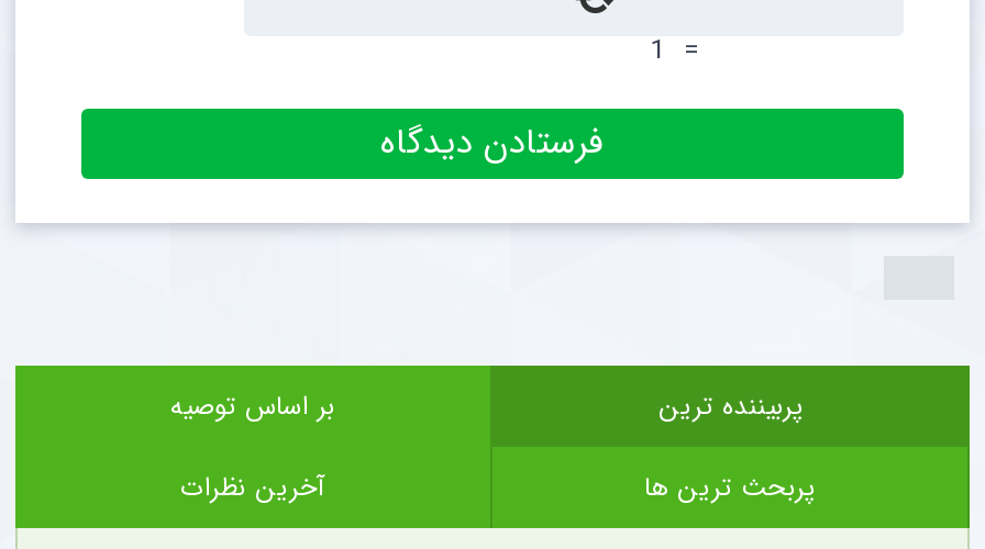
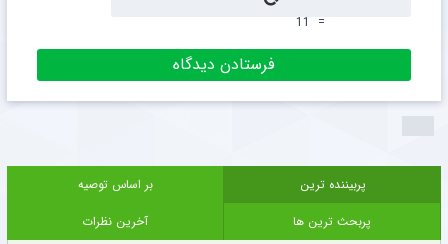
[651,29,666,70] 1 -> [296,13,310,32] 11

